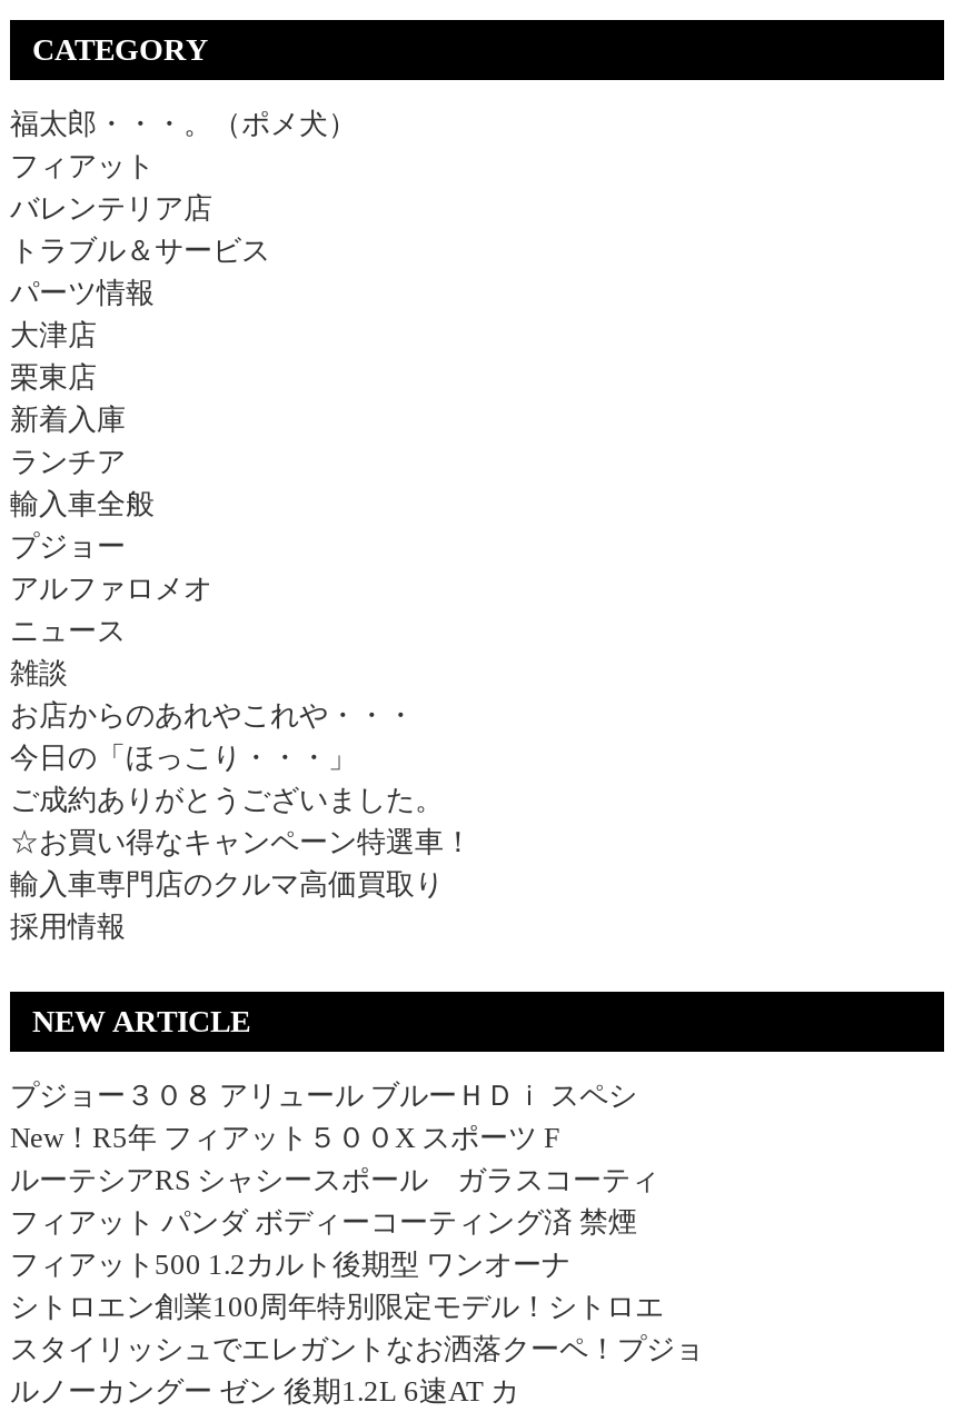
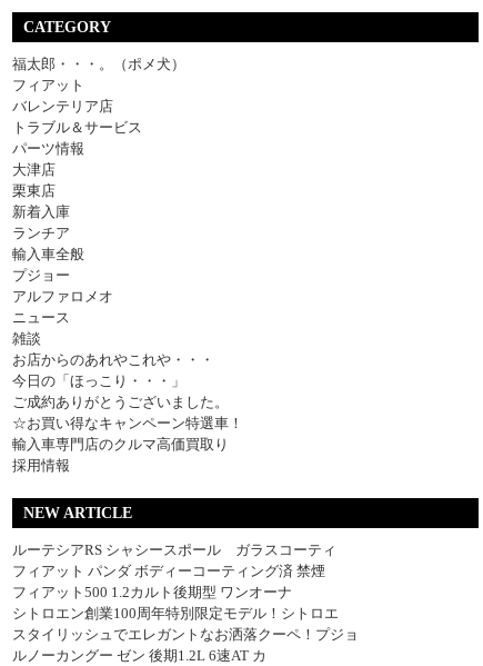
[10,1078,637,1154] プジョー３０８ アリュール ブルーＨＤｉ スペシ | New！R5年 フィアット５００X スポーツ F -> none

